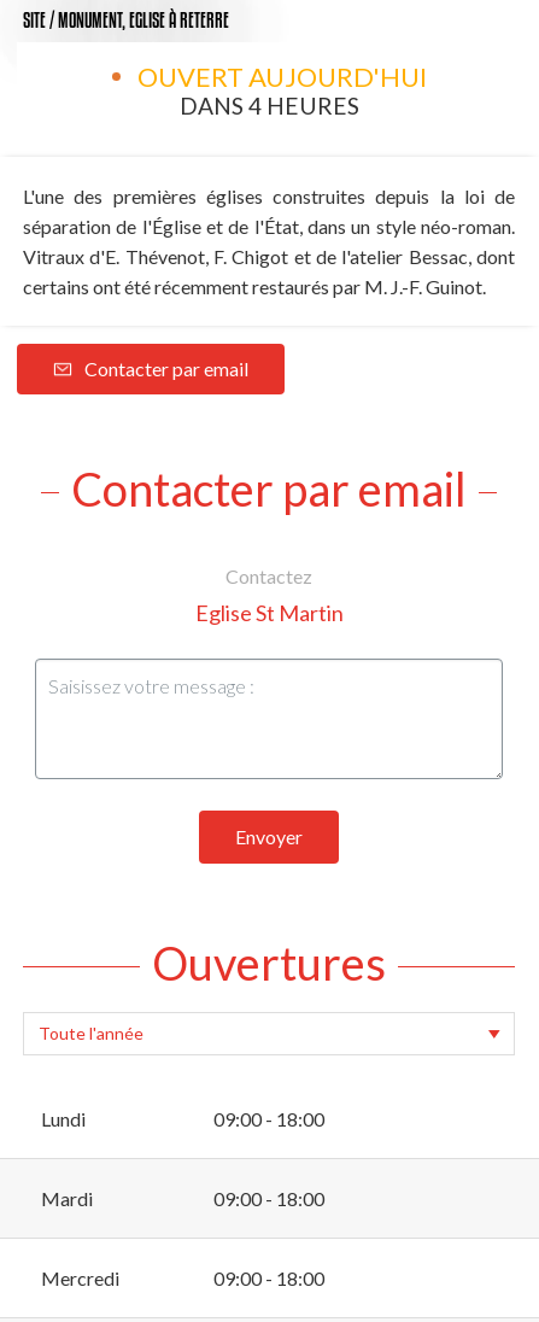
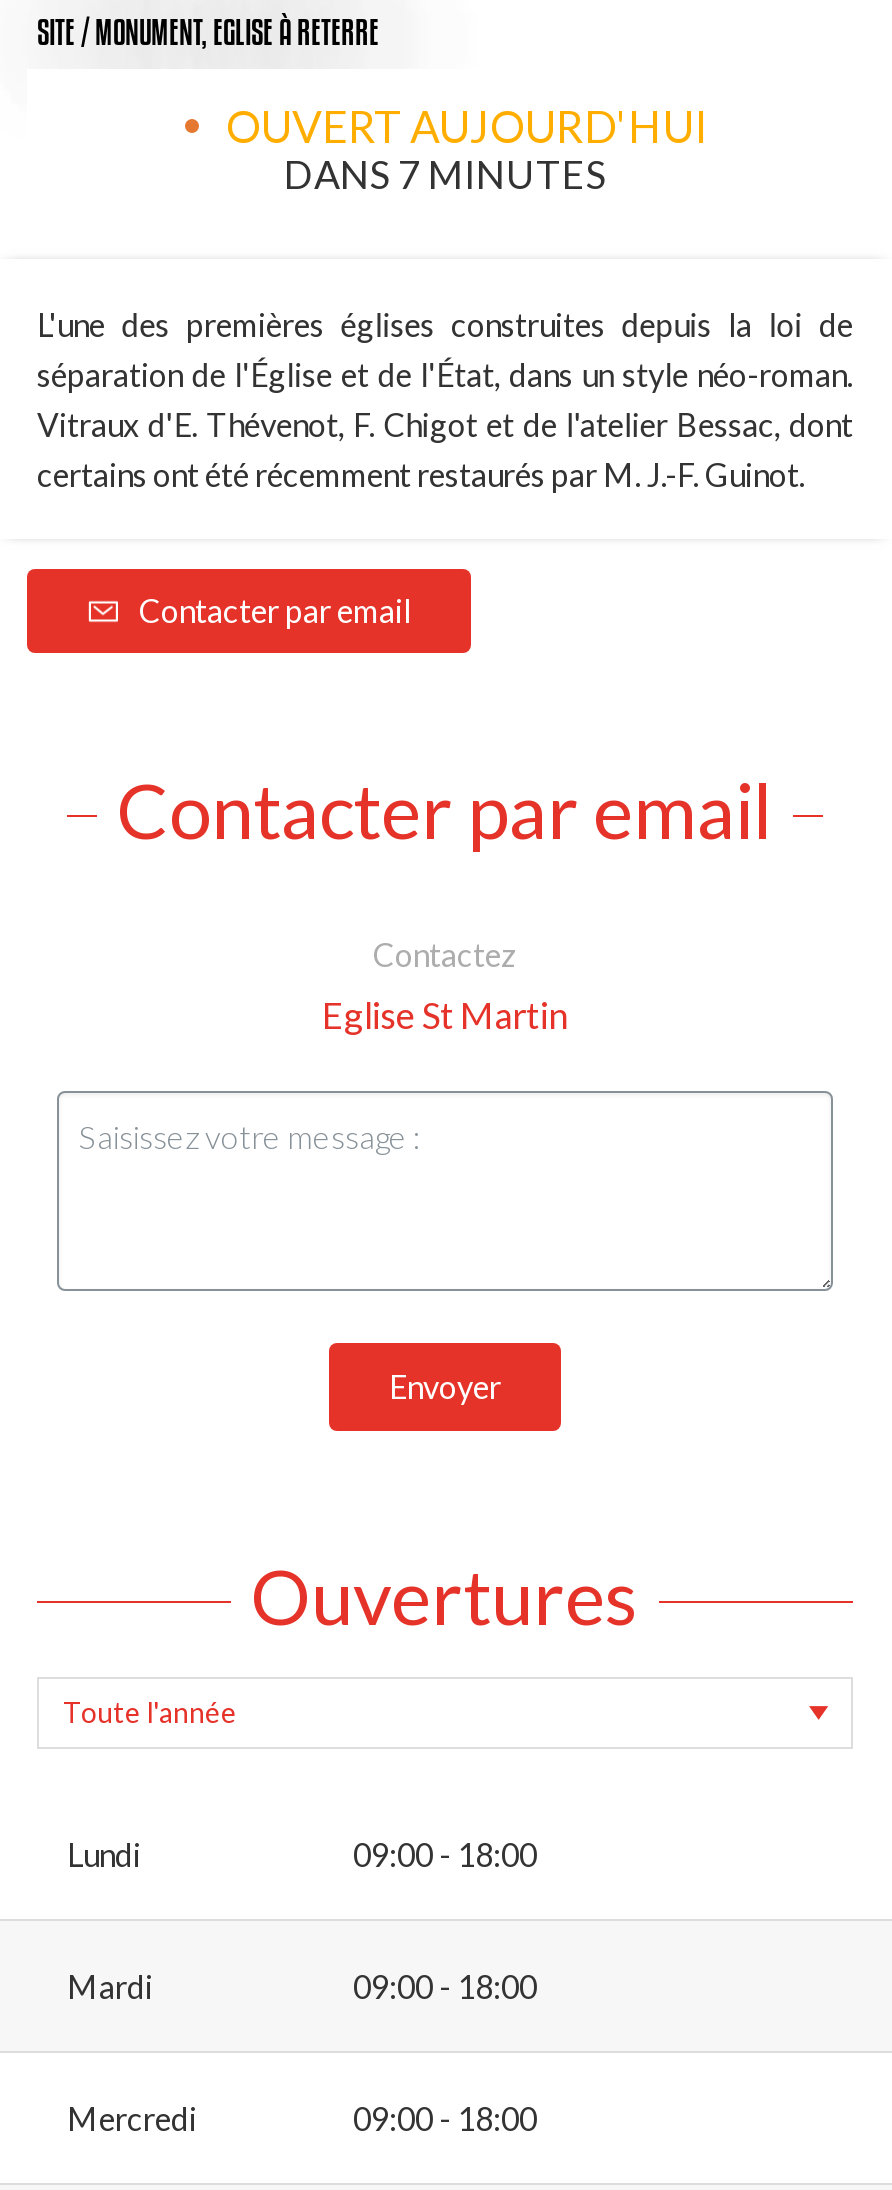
[179,91,359,119] DANS 4 HEURES -> [284,150,606,196] DANS 7 MINUTES

